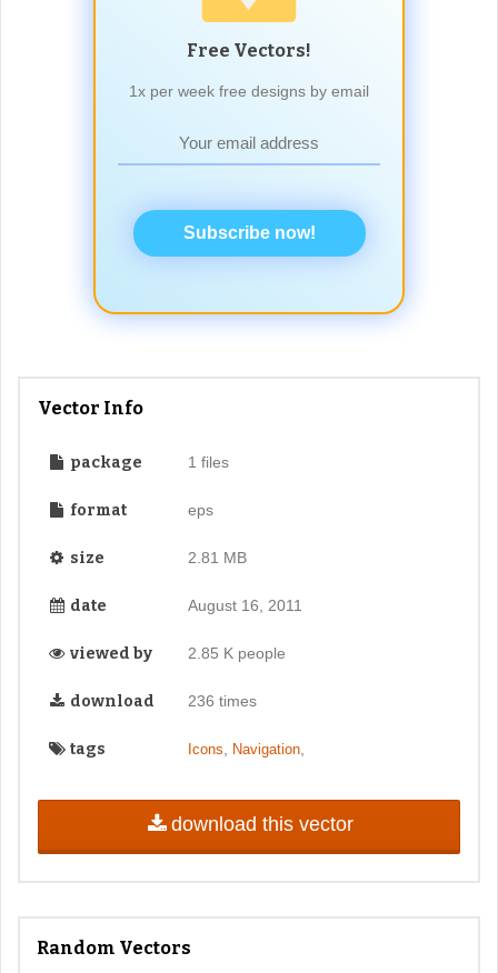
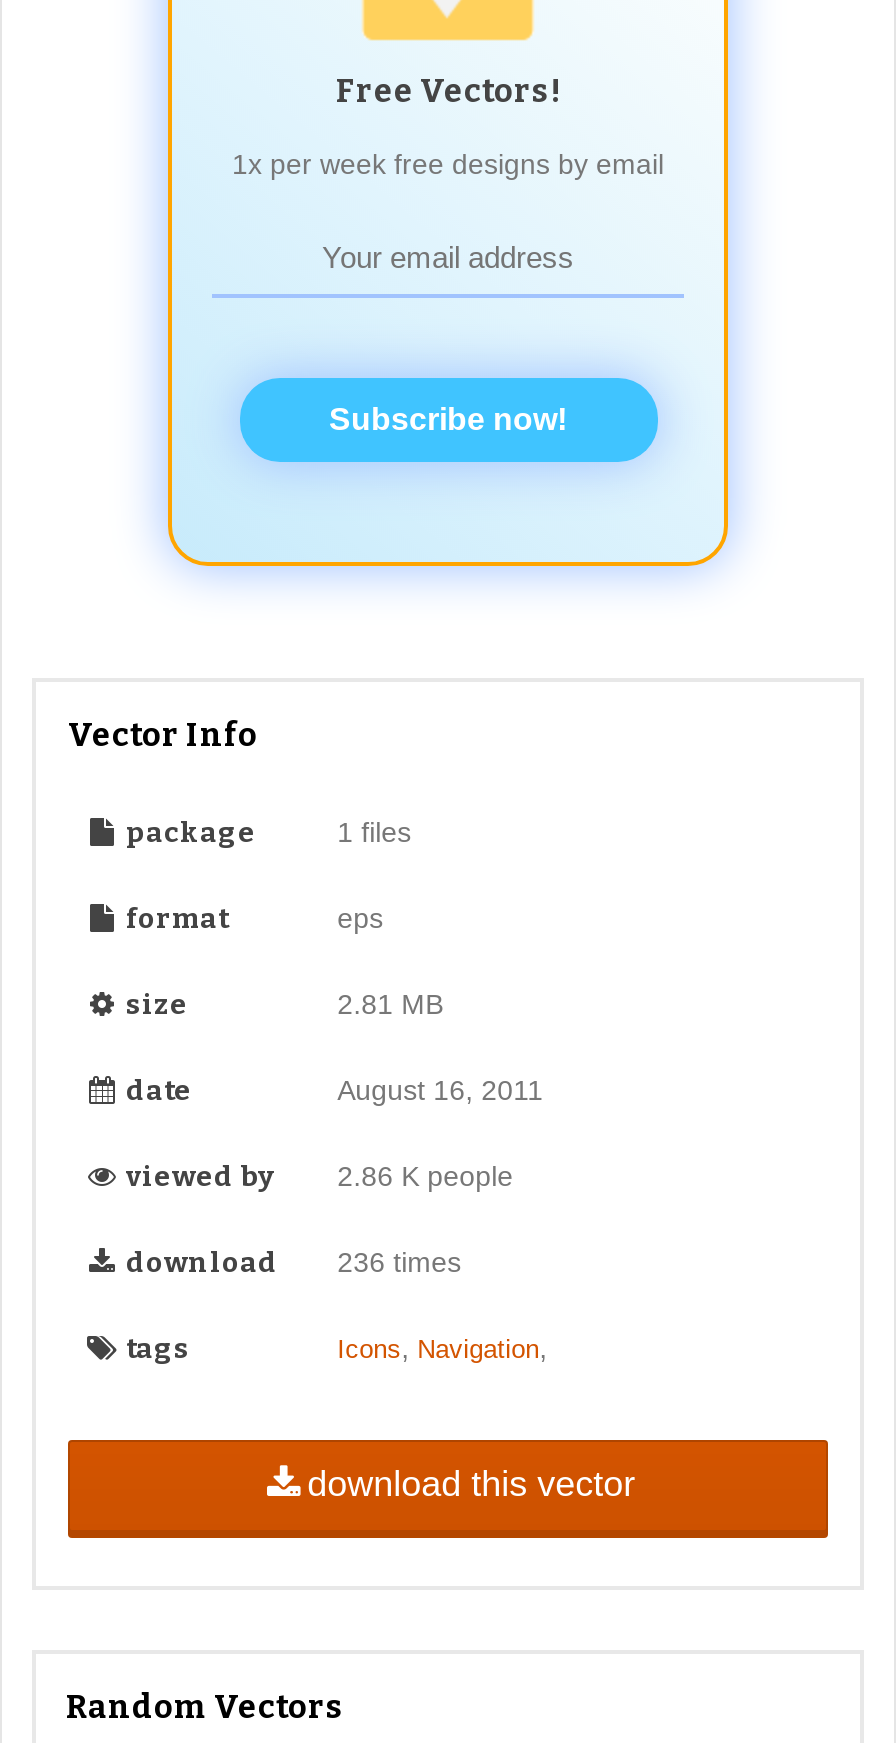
[67,645,285,664] viewed by 2.85 K people -> [120,1161,513,1195] viewed by 2.86 K people

